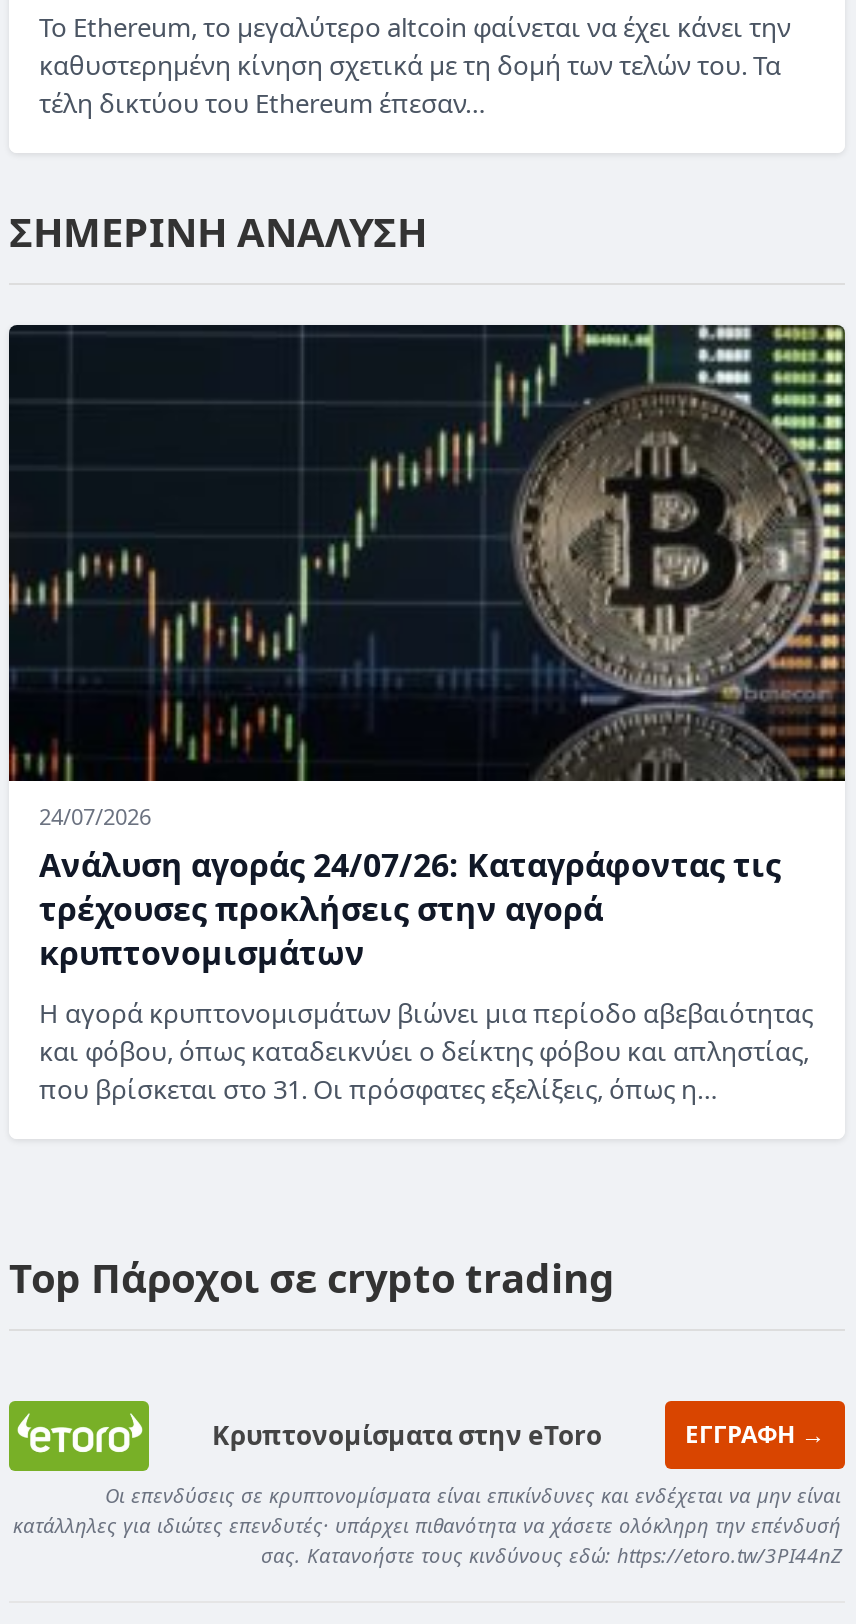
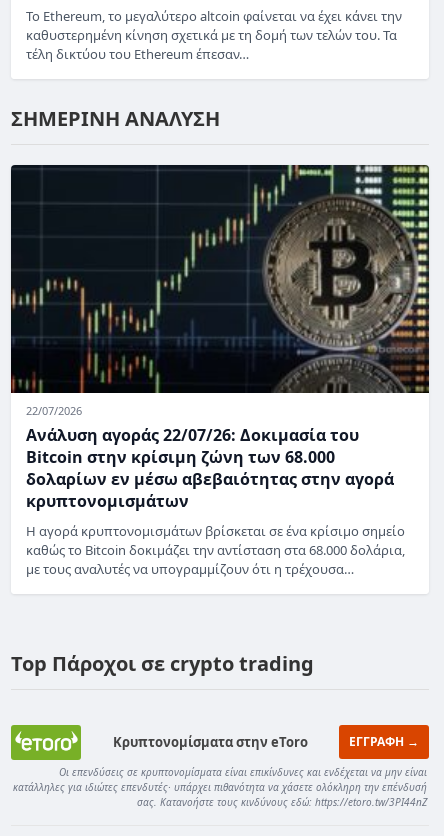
[39,801,781,931] 24/07/2026 | Ανάλυση αγοράς 24/07/26: Καταγράφοντας τις | τρέχουσες προκλήσεις στην αγορά -> [26,403,394,490] 22/07/2026 | Ανάλυση αγοράς 22/07/26: Δοκιμασία του | Bitcoin στην κρίσιμη ζώνη των 68.000 | δολαρίων εν μέσω αβεβαιότητας στην αγορά
[39,995,813,1107] Η αγορά κρυπτονομισμάτων βιώνει μια περίοδο αβεβαιότητας | και φόβου, όπως καταδεικνύει ο δείκτης φόβου και απληστίας, | που βρίσκεται στο 31. Οι πρόσφατες εξελίξεις, όπως η… -> [26,522,405,578] Η αγορά κρυπτονομισμάτων βρίσκεται σε ένα κρίσιμο σημείο | καθώς το Bitcoin δοκιμάζει την αντίσταση στα 68.000 δολάρια, | με τους αναλυτές να υπογραμμίζουν ότι η τρέχουσα…

